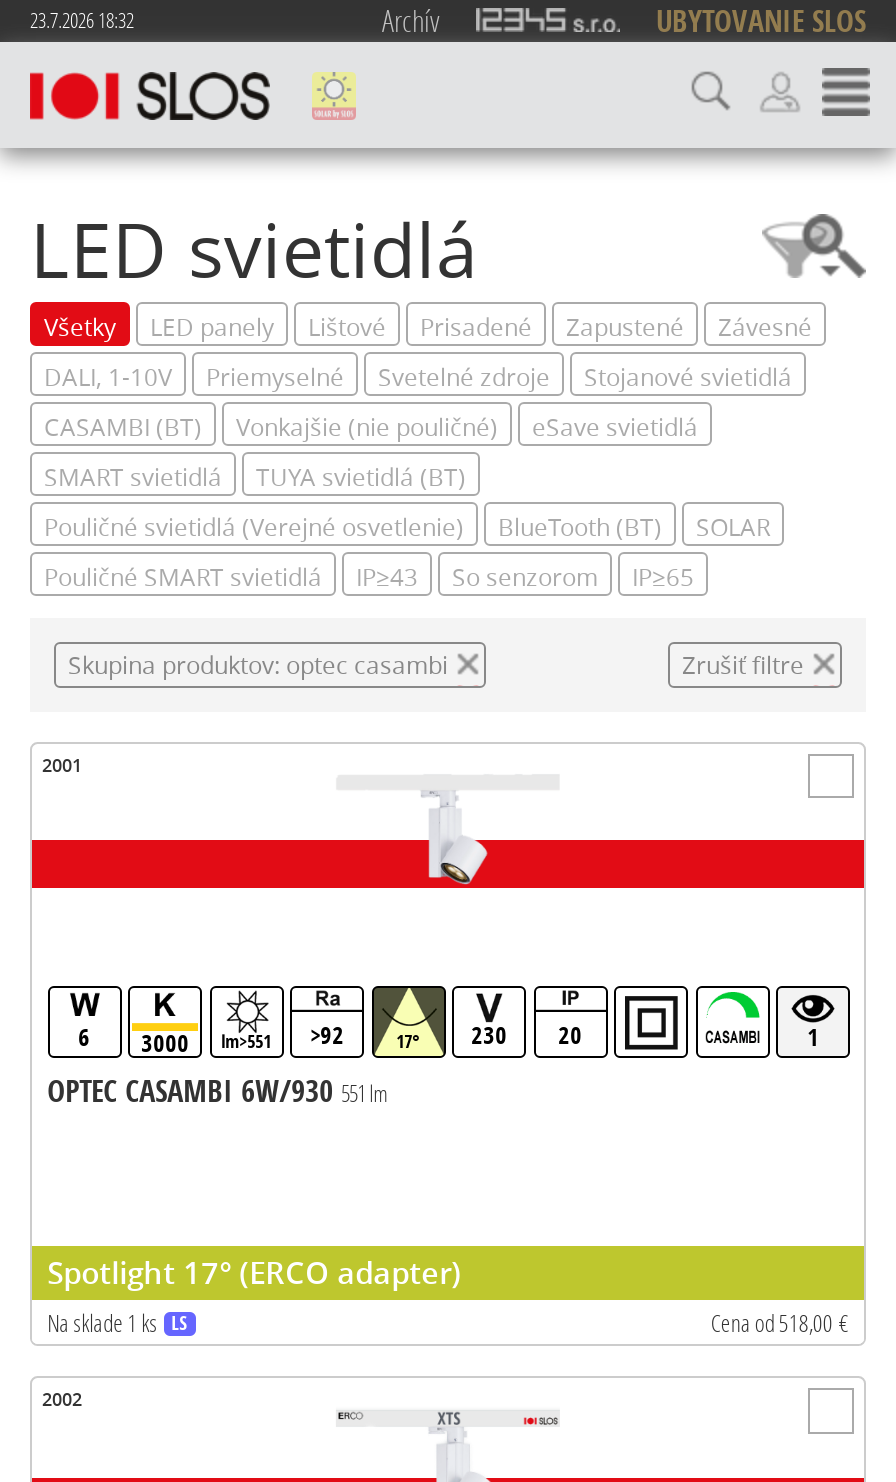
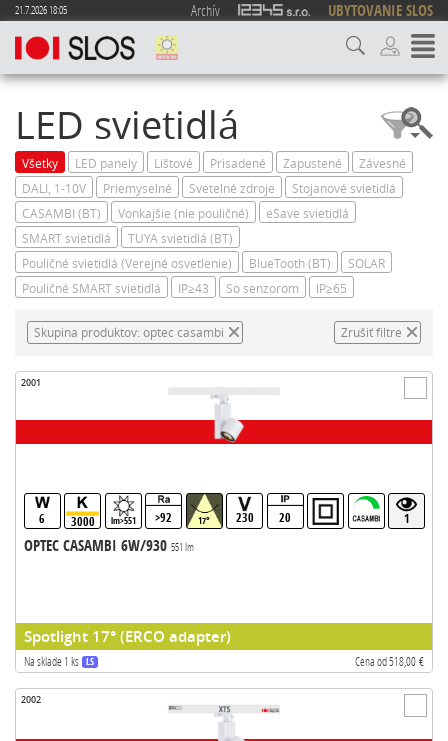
[30,6,134,34] 23.7.2026 18:32 -> [15,3,67,17] 21.7.2026 18:05

